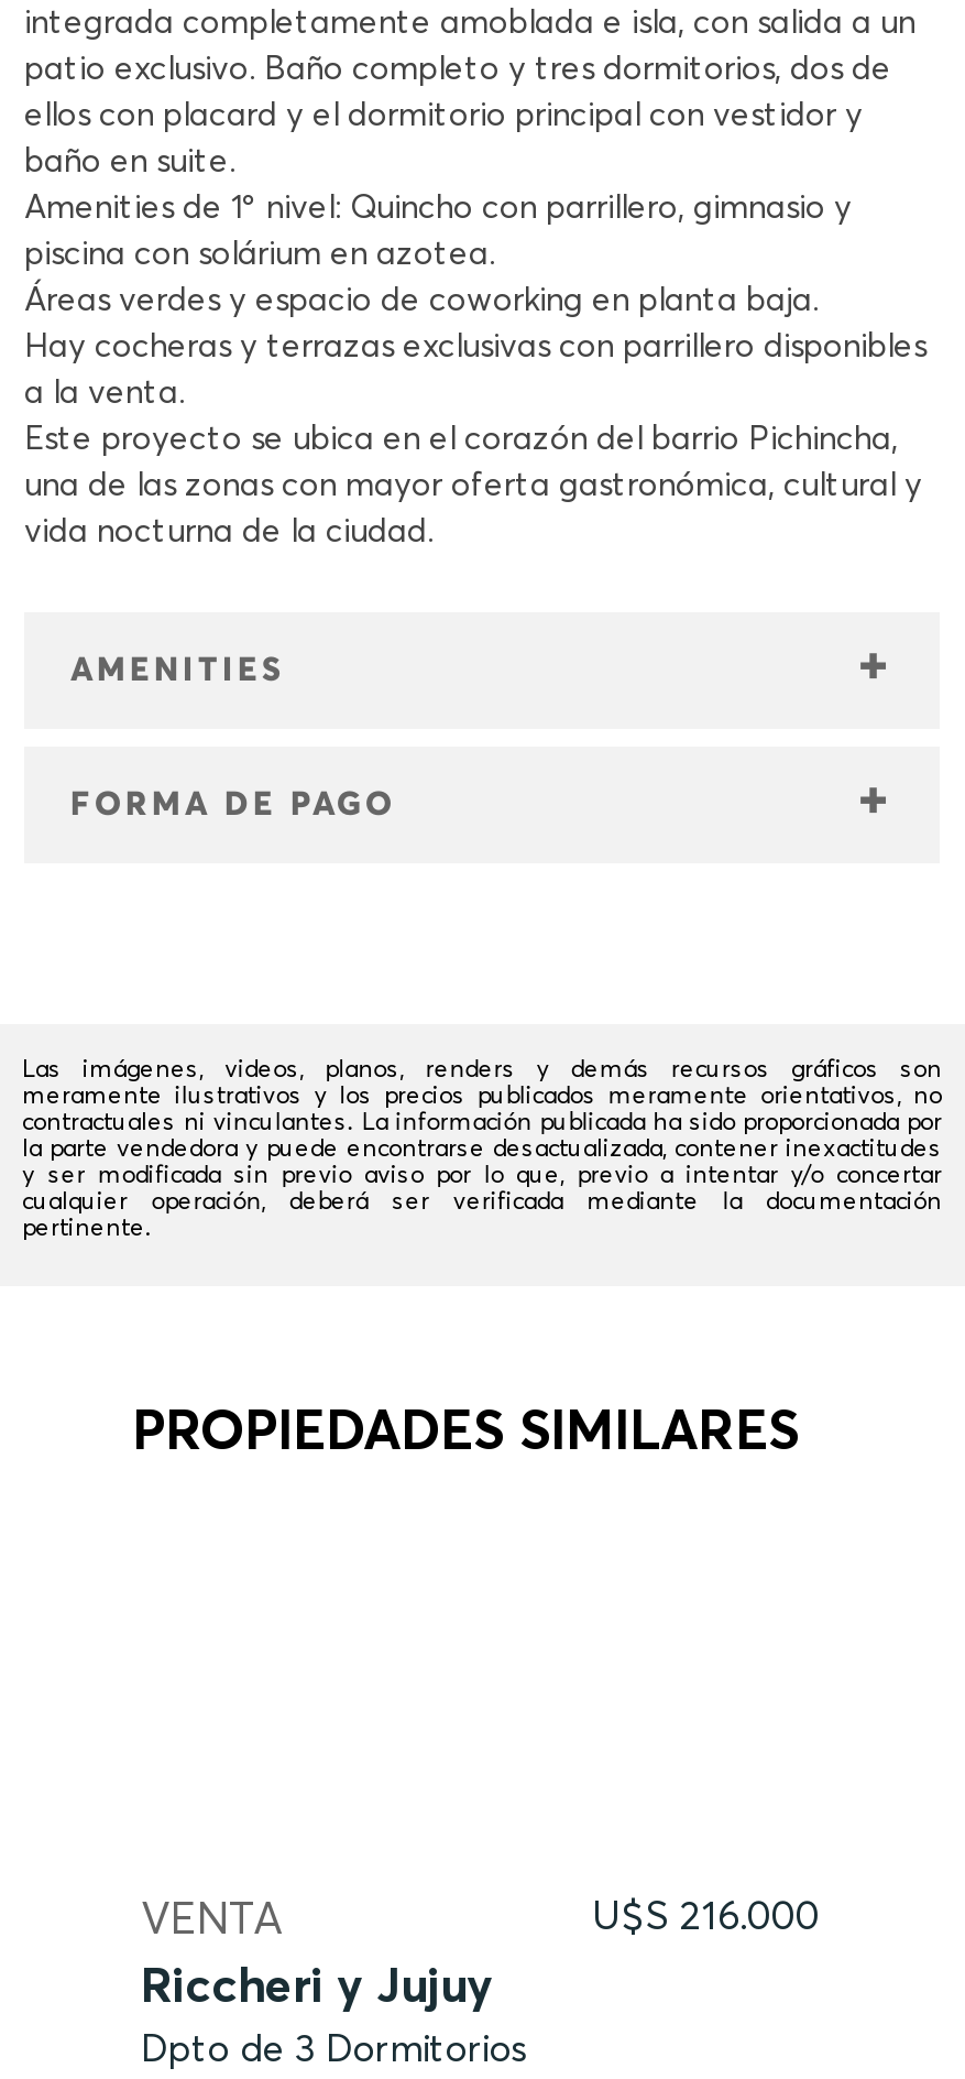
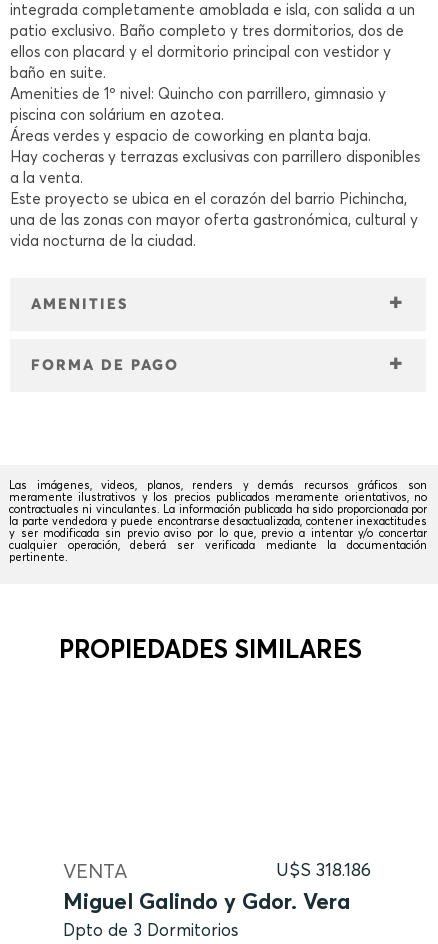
[592,1898,819,1938] U$S 216.000 -> [276,862,371,880] U$S 318.186
[141,1964,493,2013] Riccheri y Jujuy -> [63,892,350,914] Miguel Galindo y Gdor. Vera

